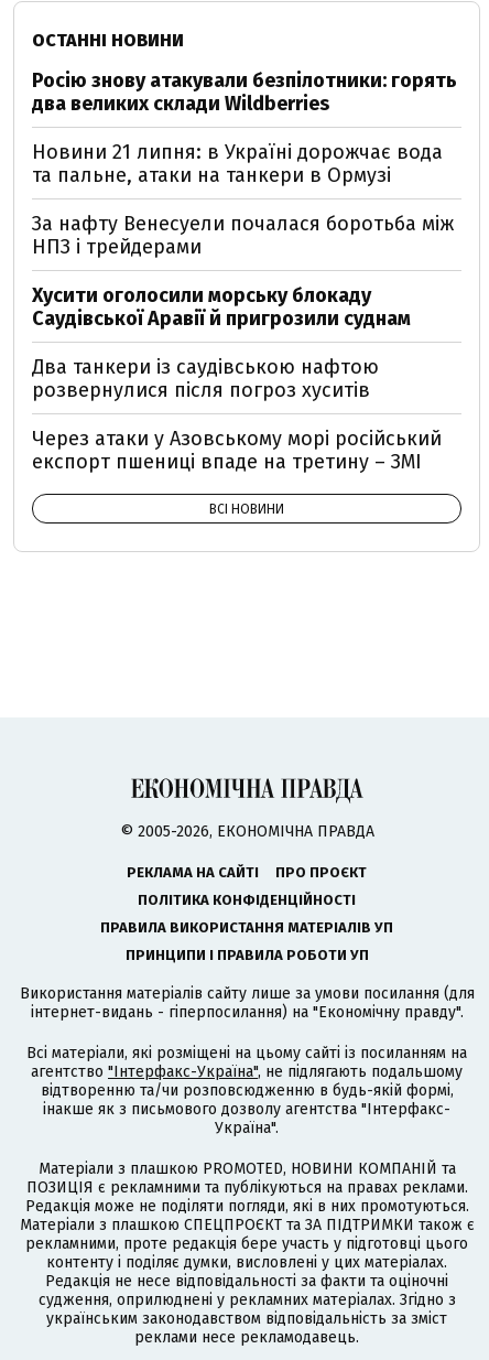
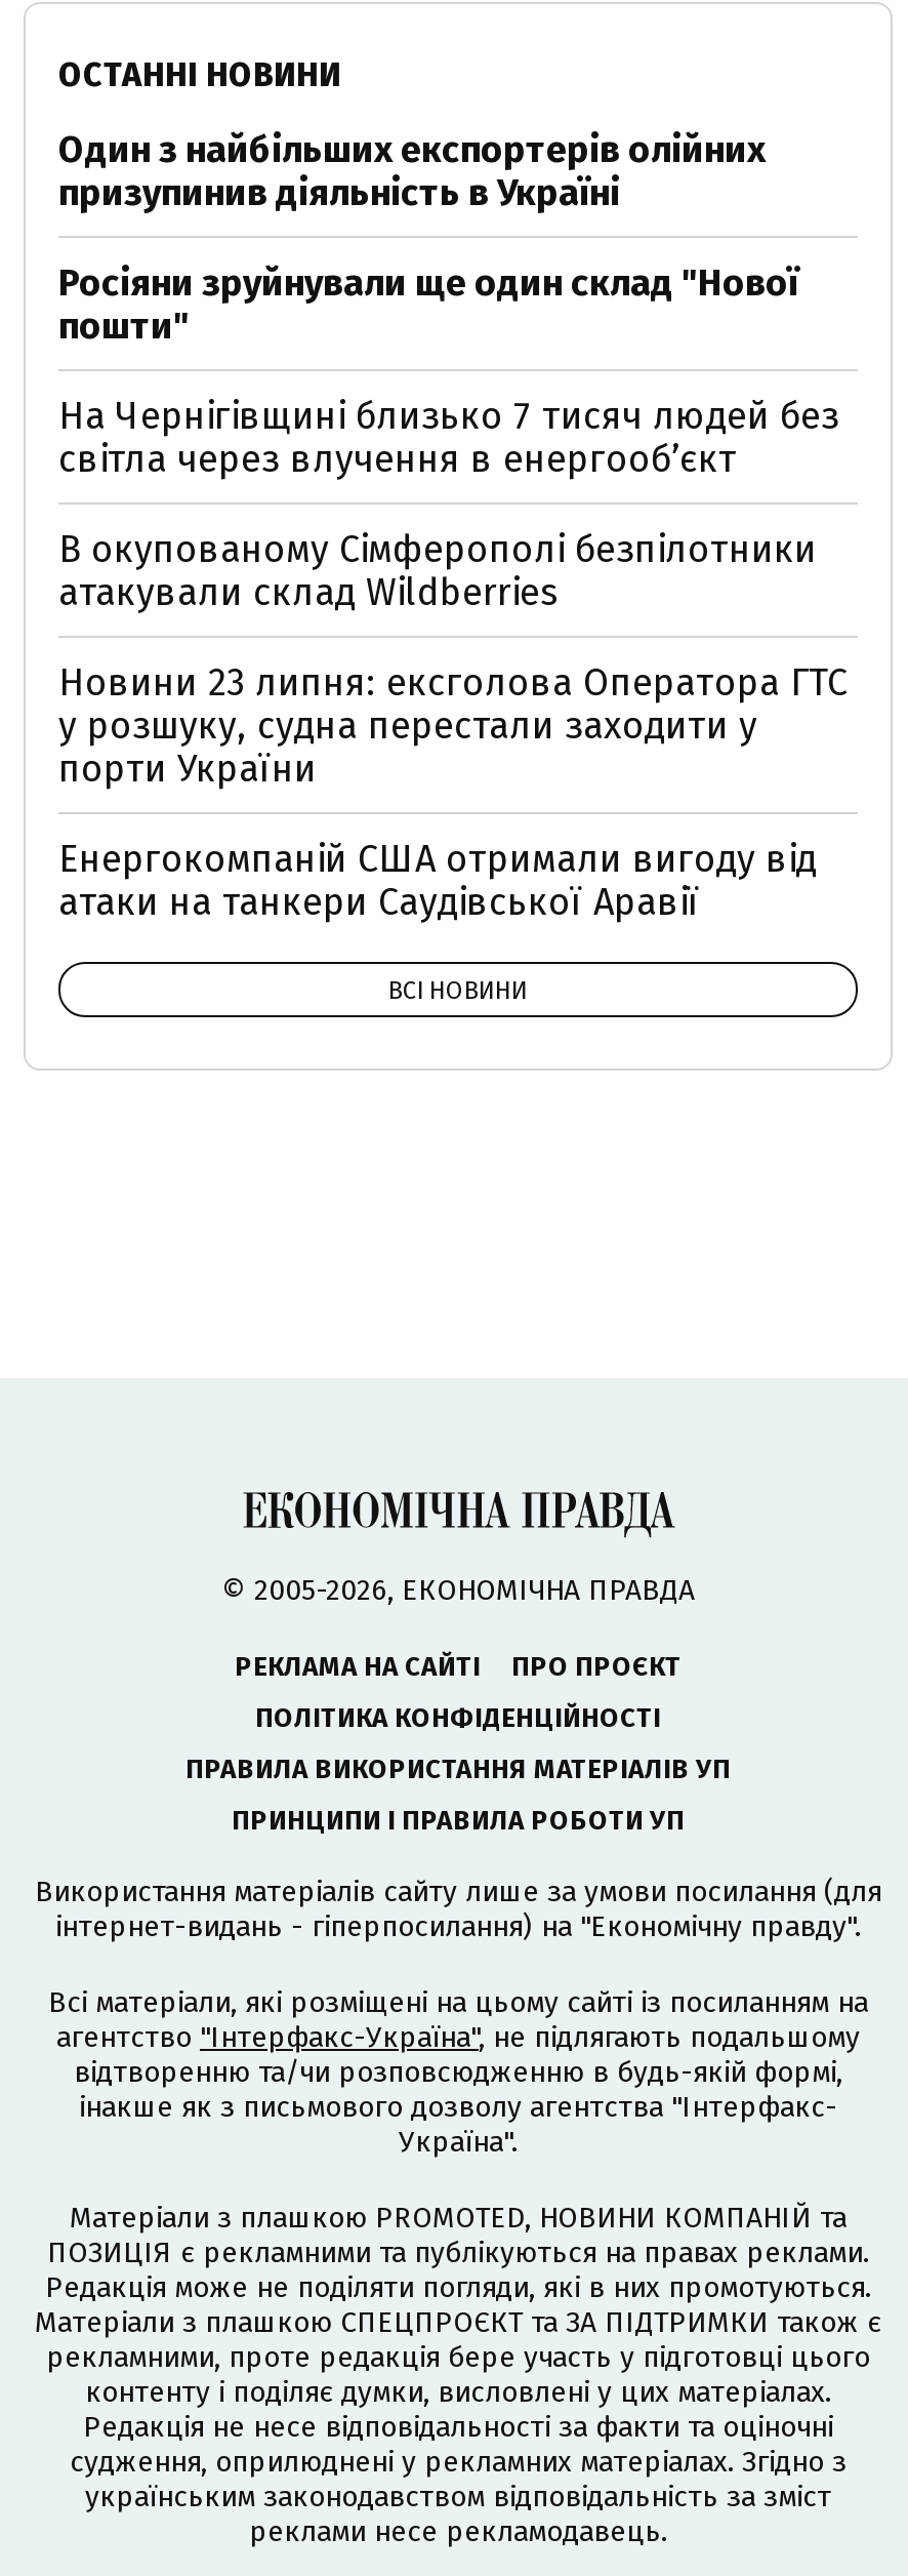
[32,68,457,115] Росію знову атакували безпілотники: горять | два великих склади Wildberries -> [58,127,766,215] Один з найбільших експортерів олійних | призупинив діяльність в Україні
[32,140,443,187] Новини 21 липня: в Україні дорожчає вода | та пальне, атаки на танкери в Ормузі -> [58,260,798,348] Росіяни зруйнували ще один склад "Нової | пошти"
[32,211,454,259] За нафту Венесуели почалася боротьба між | НПЗ і трейдерами -> [58,393,839,481] На Чернігівщині близько 7 тисяч людей без | світла через влучення в енергообʼєкт
[32,283,411,330] Хусити оголосили морську блокаду | Саудівської Аравії й пригрозили суднам -> [58,526,817,615] В окупованому Сімферополі безпілотники | атакували склад Wildberries
[32,355,379,402] Два танкери із саудівською нафтою | розвернулися після погроз хуситів -> [58,660,848,791] Новини 23 липня: ексголова Оператора ГТС | у розшуку, судна перестали заходити у | порти України
[32,426,442,474] Через атаки у Азовському морі російський | експорт пшениці впаде на третину – ЗМІ -> [58,836,817,924] Енергокомпаній США отримали вигоду від | атаки на танкери Саудівської Аравії

